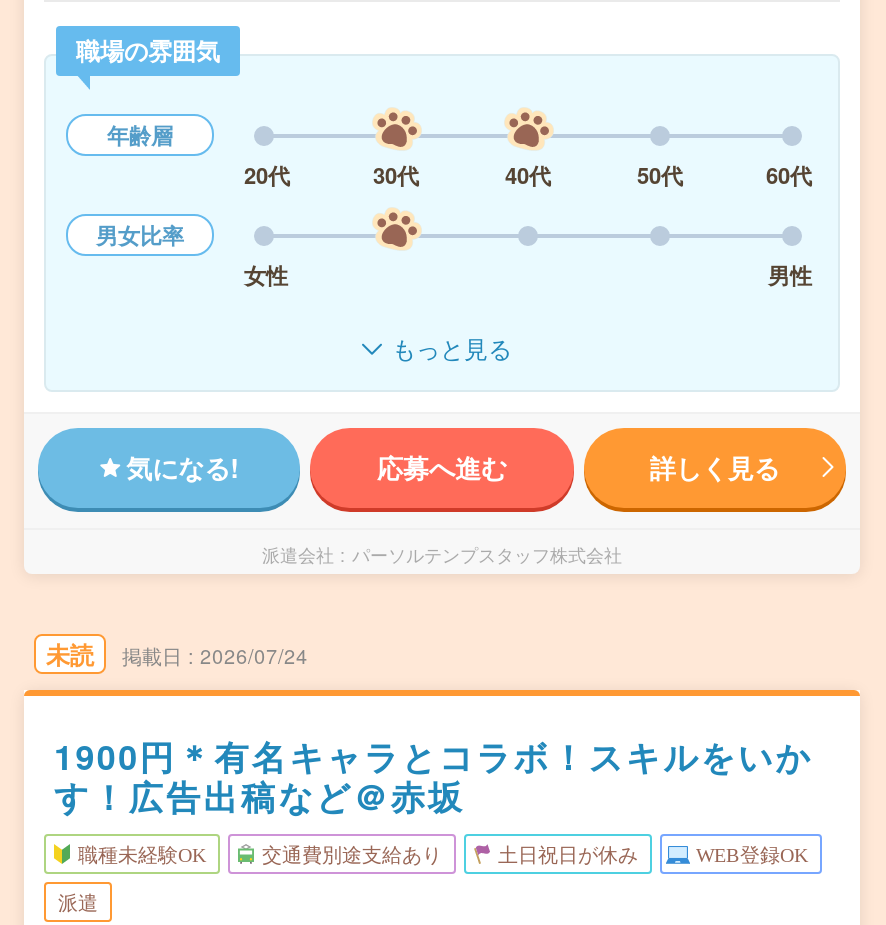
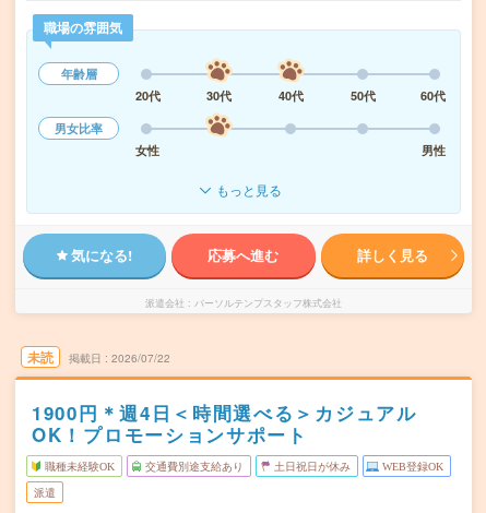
[200,642,308,670] 2026/07/24 -> [111,350,170,366] 2026/07/22
[54,732,813,820] 1900円＊有名キャラとコラボ！スキルをいか | す！広告出稿など＠赤坂 -> [32,399,417,448] 1900円＊週4日＜時間選べる＞カジュアル | OK！プロモーションサポート

